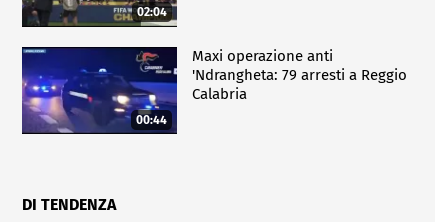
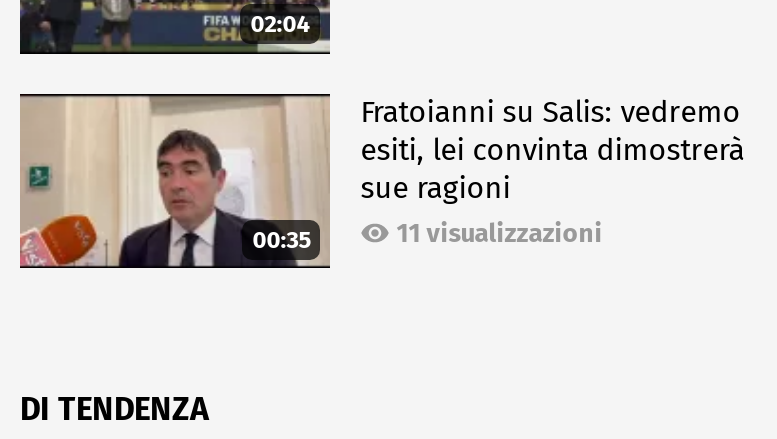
[21,47,178,134] [image] | 00:44 -> [18,94,332,268] [image] | 00:35
[192,47,407,103] Maxi operazione anti | 'Ndrangheta: 79 arresti a Reggio | Calabria -> [360,95,744,249] Fratoianni su Salis: vedremo | esiti, lei convinta dimostrerà | sue ragioni | 11 visualizzazioni

